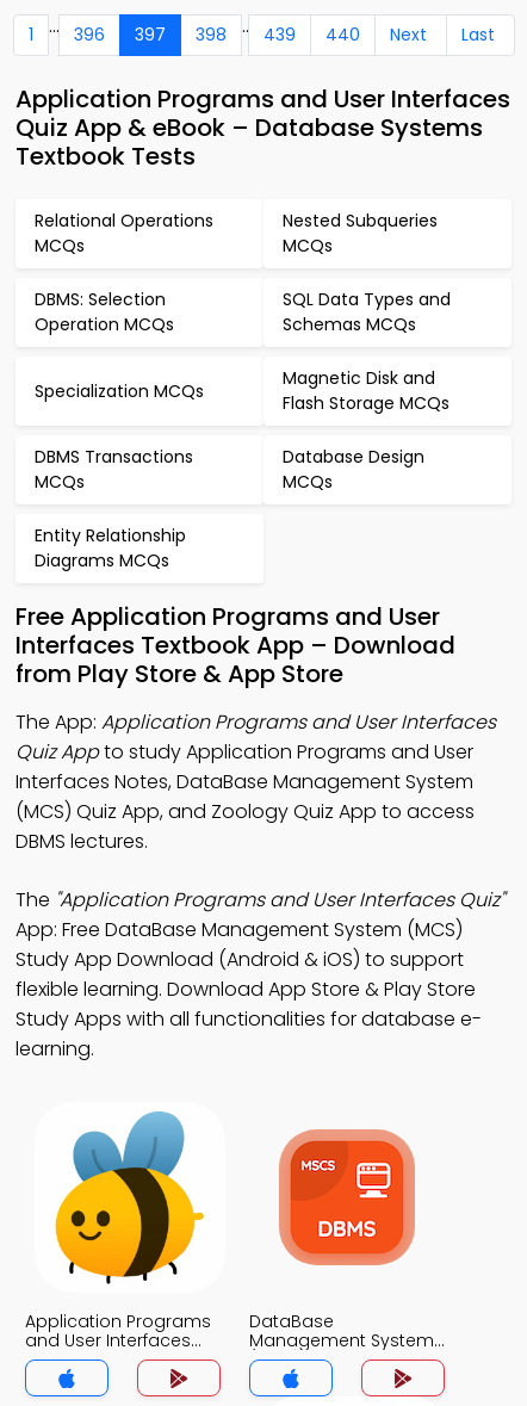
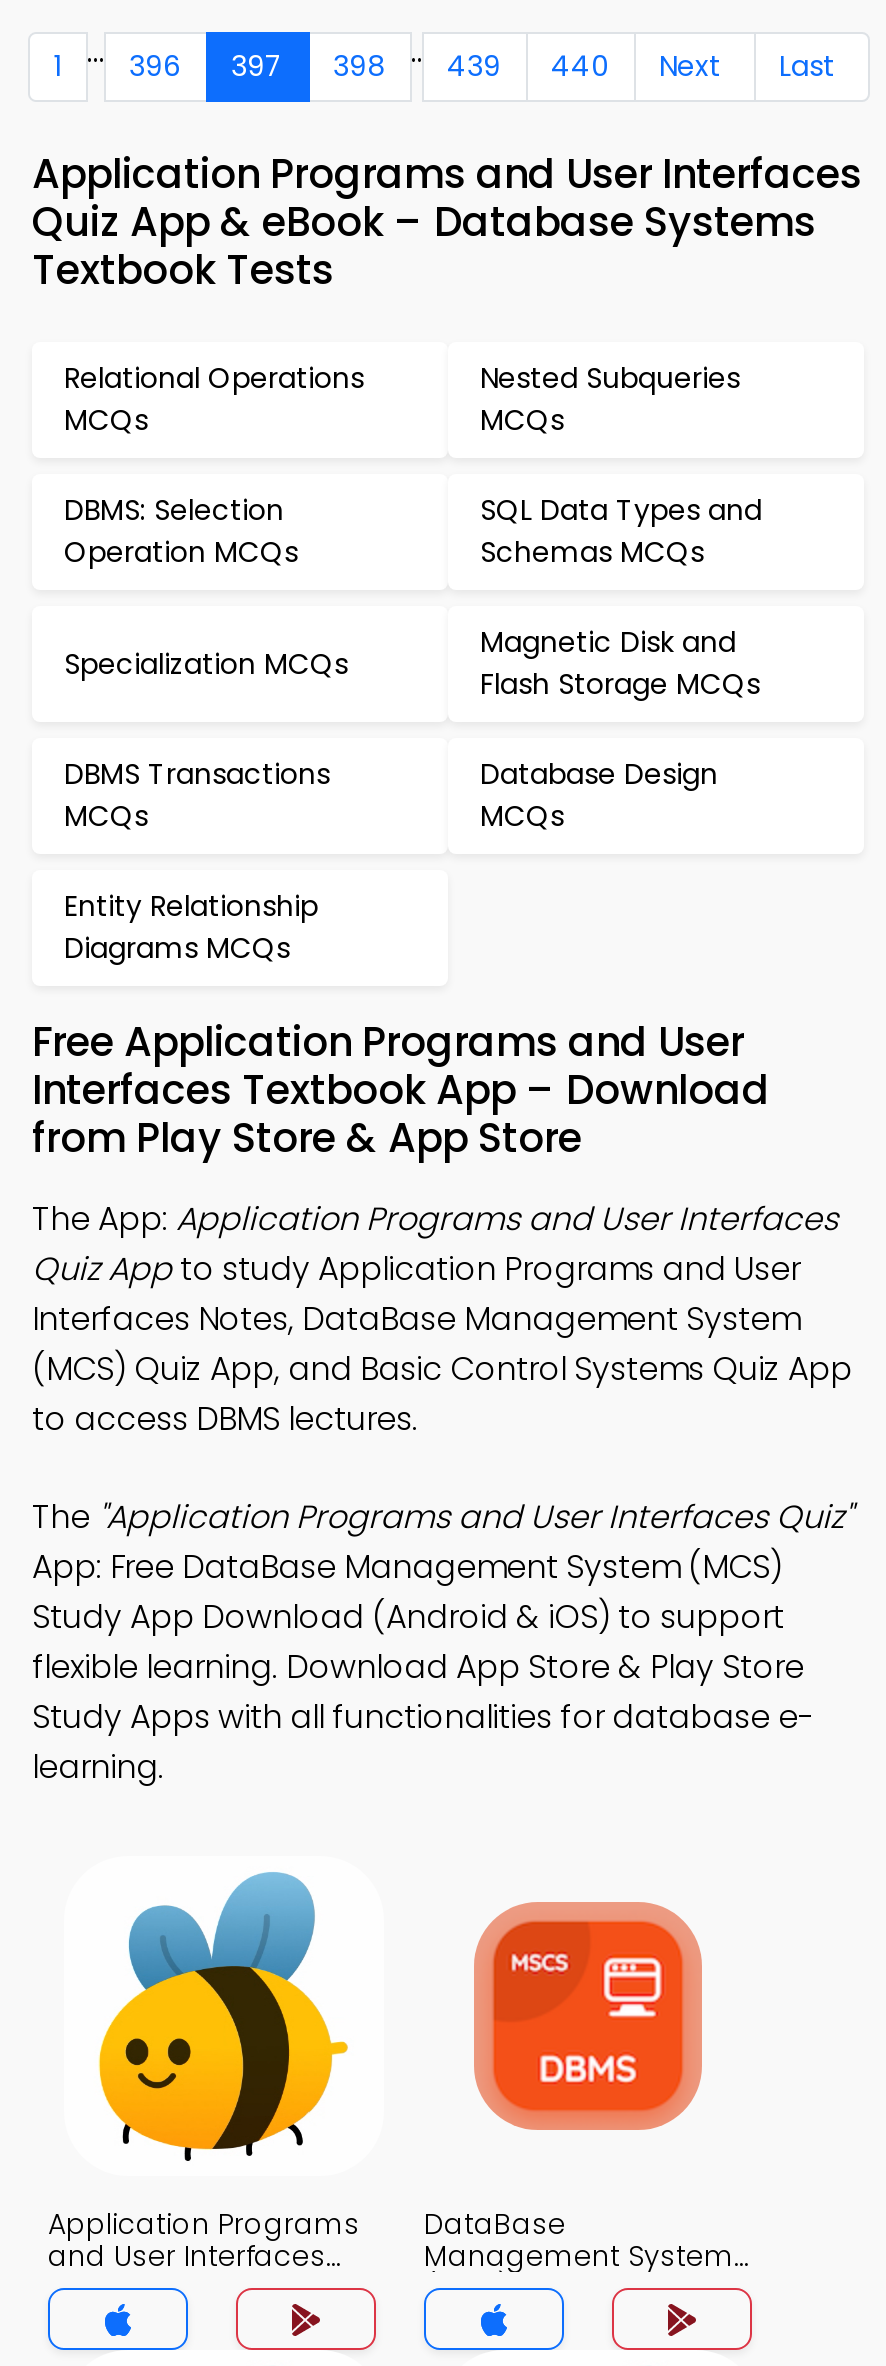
[15,798,475,855] (MCS) Quiz App, and Zoology Quiz App to access | DBMS lectures. -> [32,1346,852,1442] (MCS) Quiz App, and Basic Control Systems Quiz App | to access DBMS lectures.

